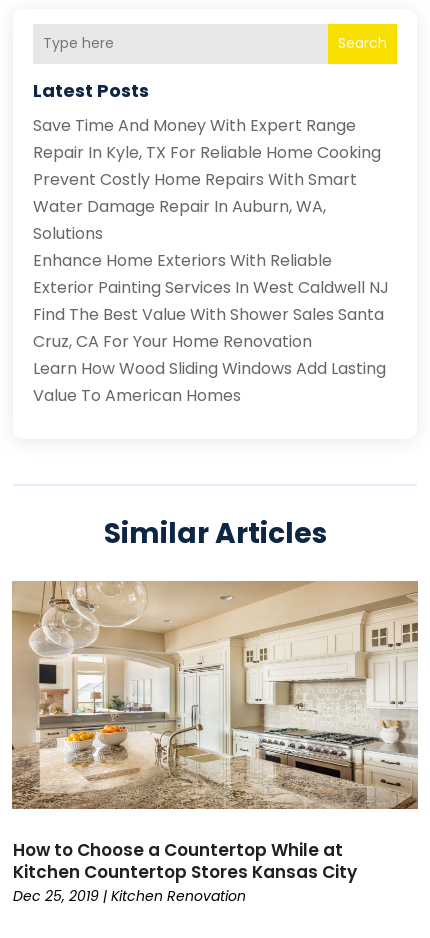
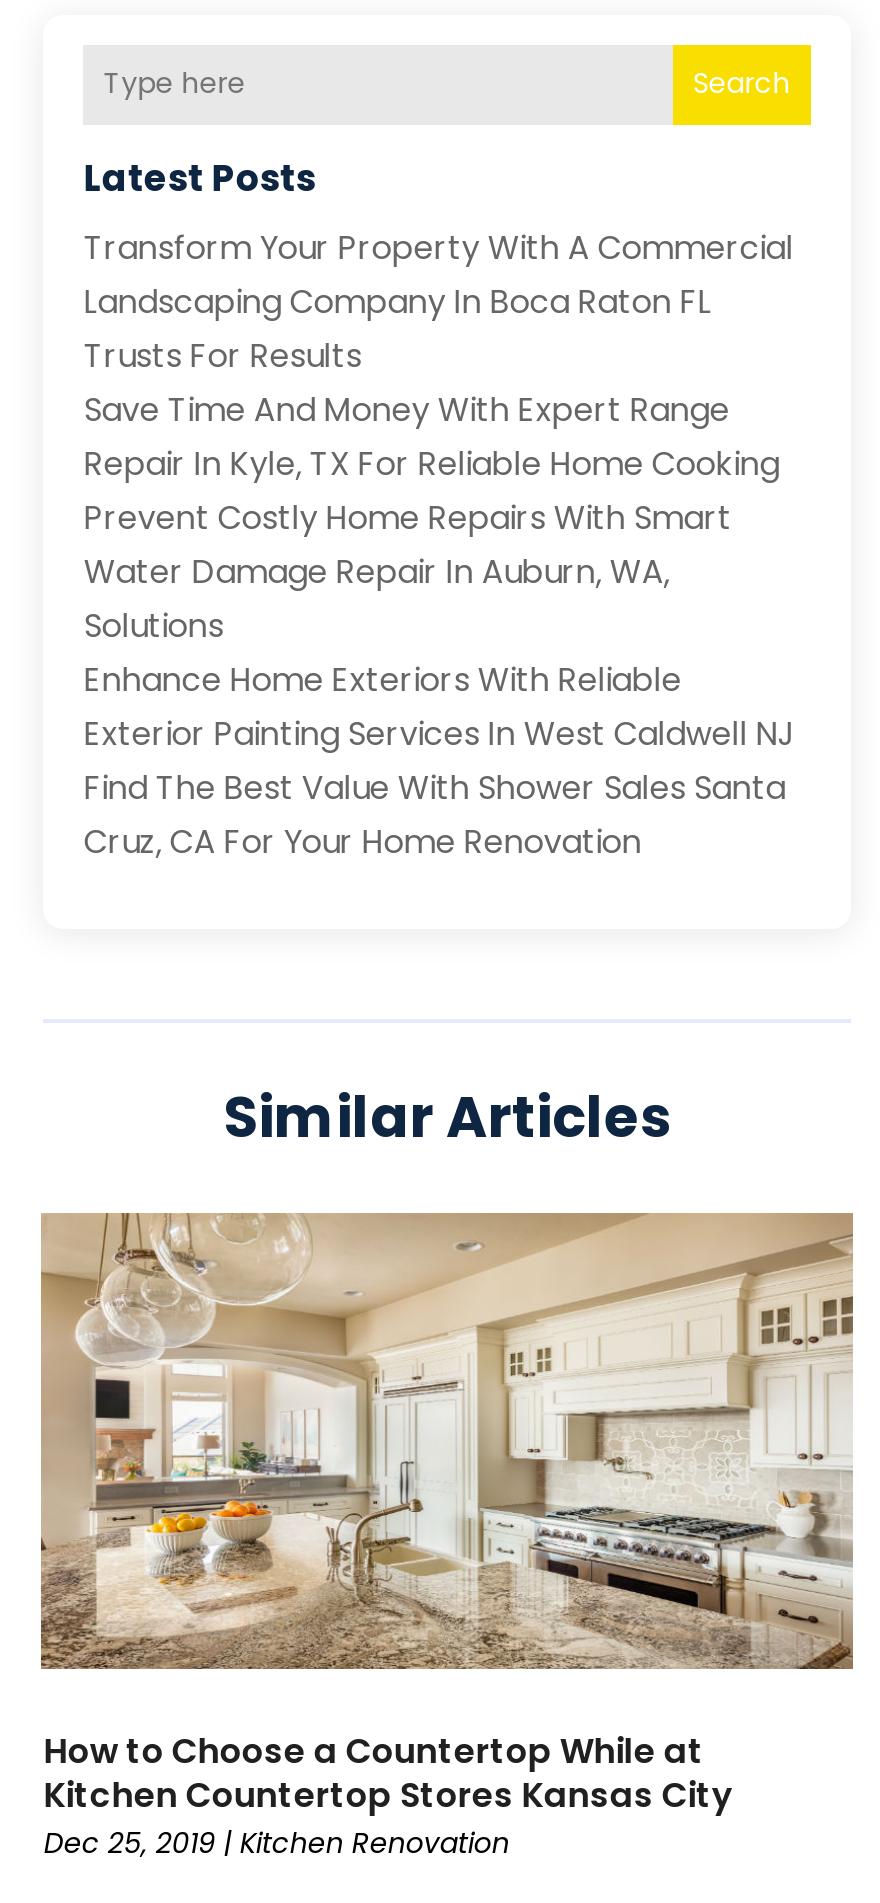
none -> [84,224,794,378] Transform Your Property With A Commercial | Landscaping Company In Boca Raton FL | Trusts For Results
moved [33,114,389,353] -> [84,386,796,864]: Save Time And Money With Expert Range | Repair In Kyle, TX For Reliable Home Cooking | Prevent Costly Home Repairs With Smart | ... | Find The Best Value With Shower Sales Santa | Cruz, CA For Your Home Renovation
[33,357,386,407] Learn How Wood Sliding Windows Add Lasting | Value To American Homes -> none

